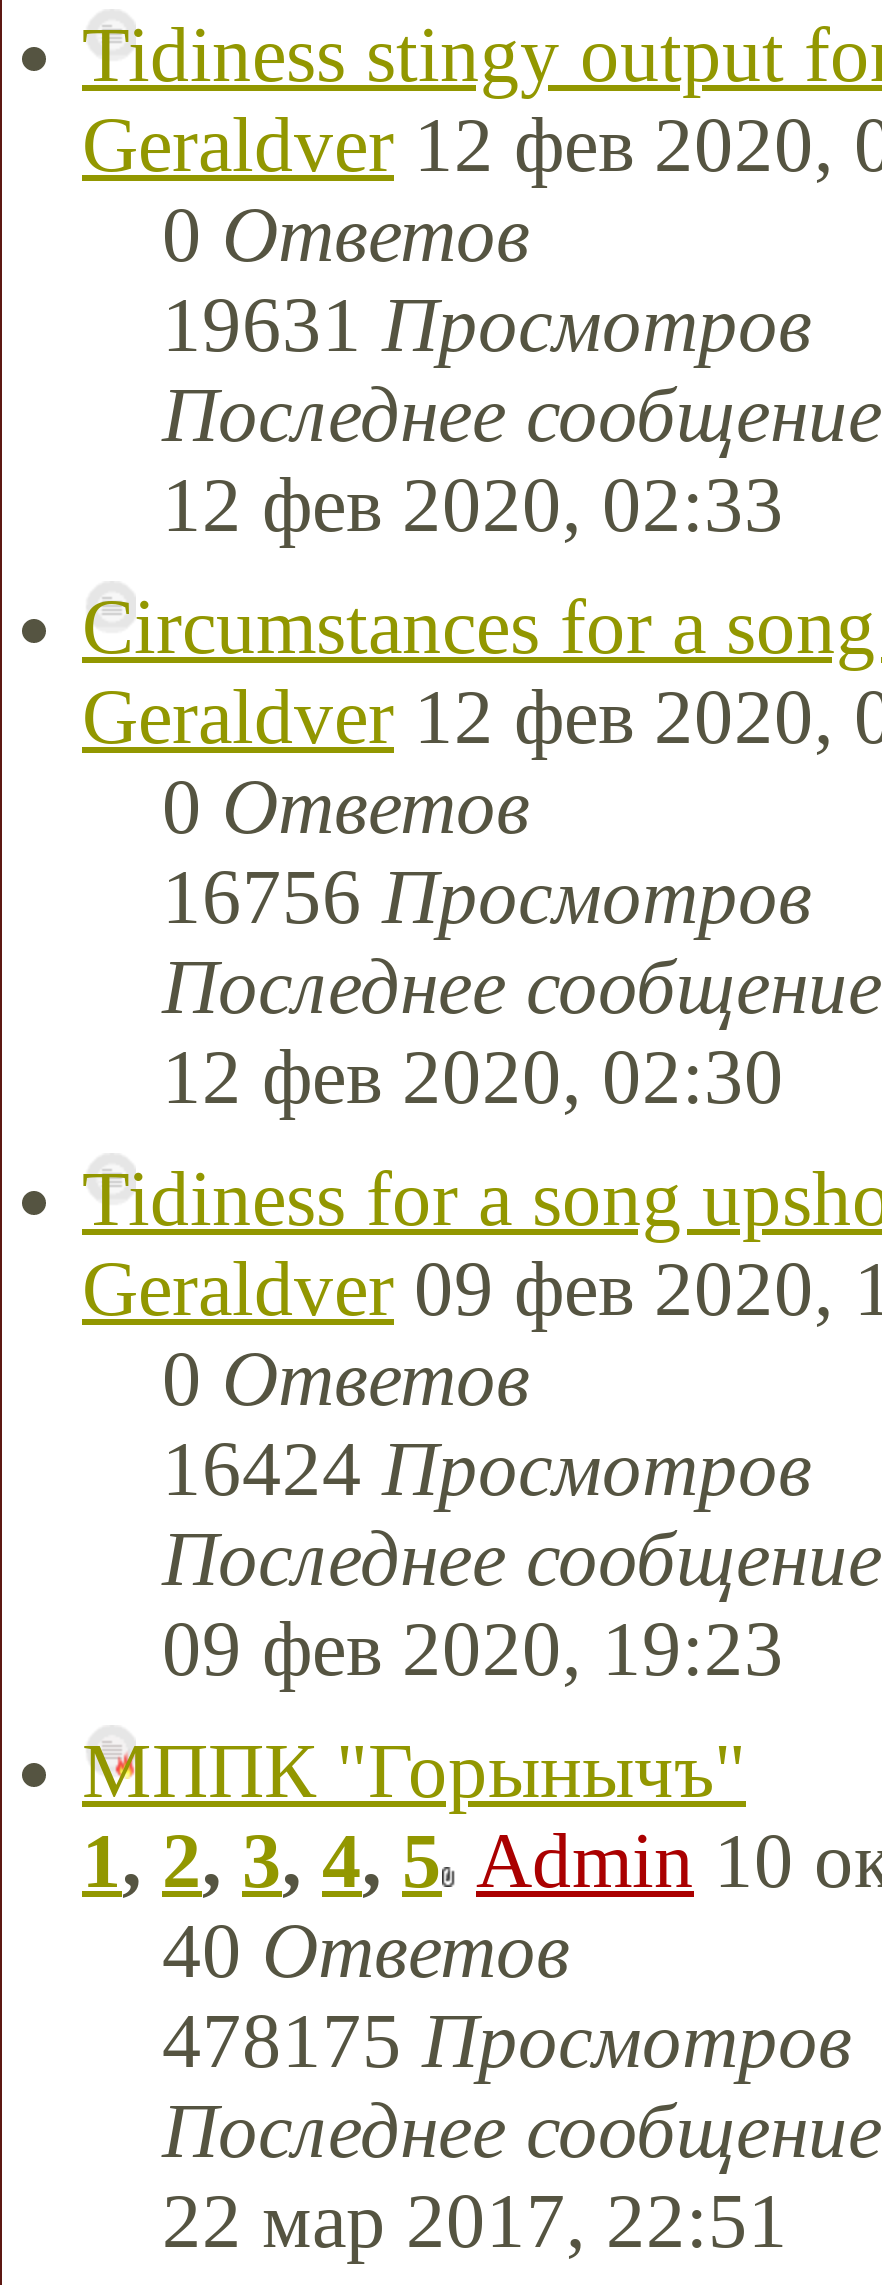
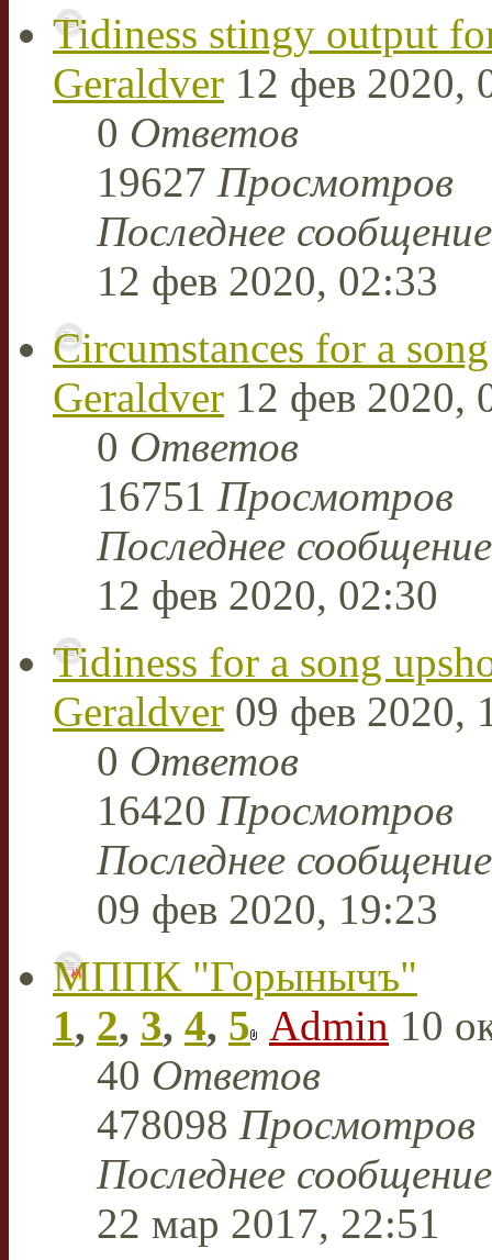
[162,282,812,368] 19631 Просмотров -> [97,159,454,206] 19627 Просмотров
[162,854,812,940] 16756 Просмотров -> [97,473,454,520] 16751 Просмотров
[162,1426,812,1512] 16424 Просмотров -> [97,787,454,834] 16420 Просмотров
[162,1998,852,2084] 478175 Просмотров -> [97,1101,476,1148] 478098 Просмотров

